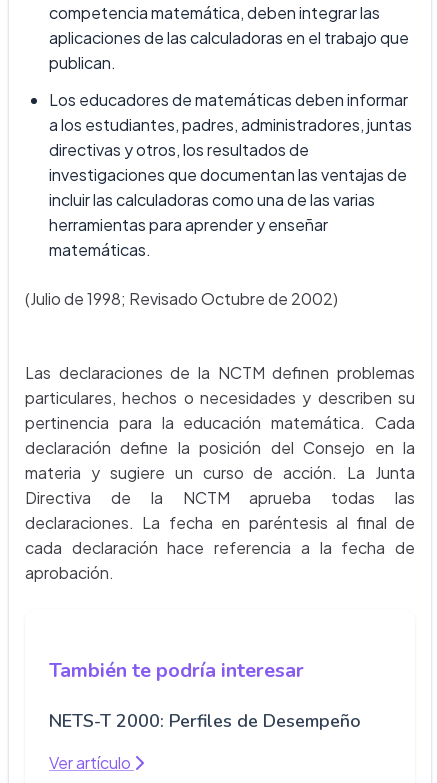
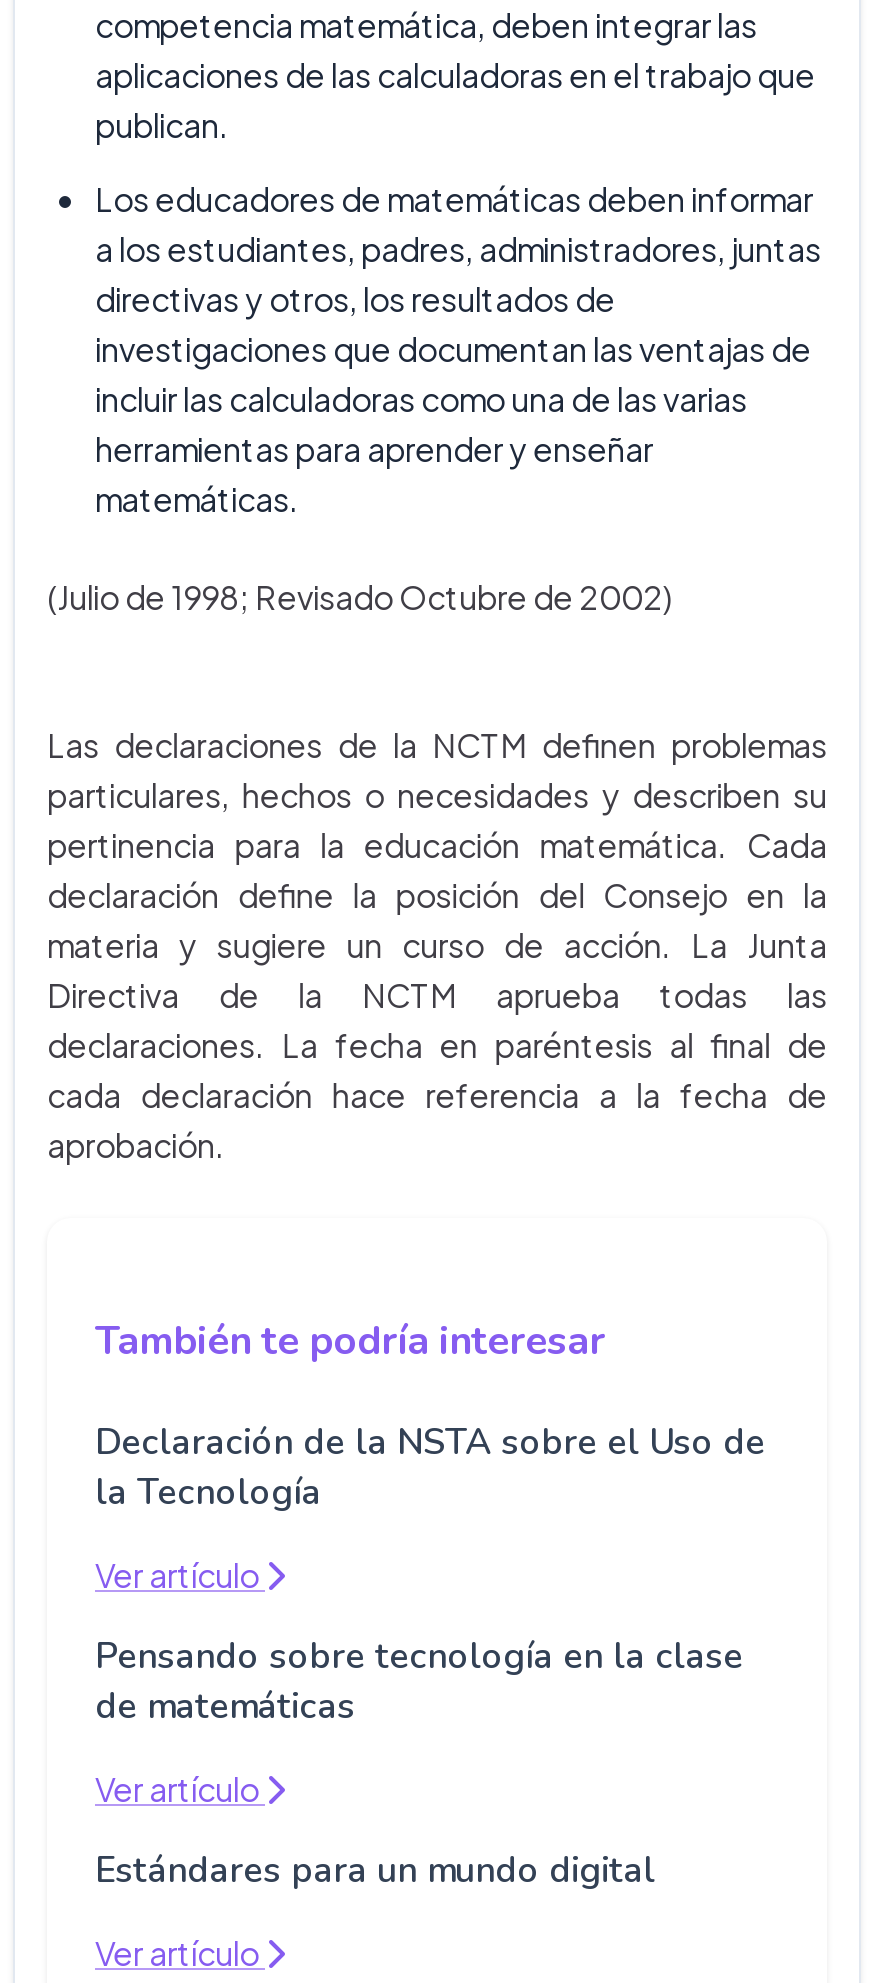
[49,709,361,733] NETS-T 2000: Perfiles de Desempeño -> [95,1418,765,1894] Declaración de la NSTA sobre el Uso de | la Tecnología | Ver artículo | Pensando sobre tecnología en la clase | de matemáticas | Ver artículo | Estándares para un mundo digital

